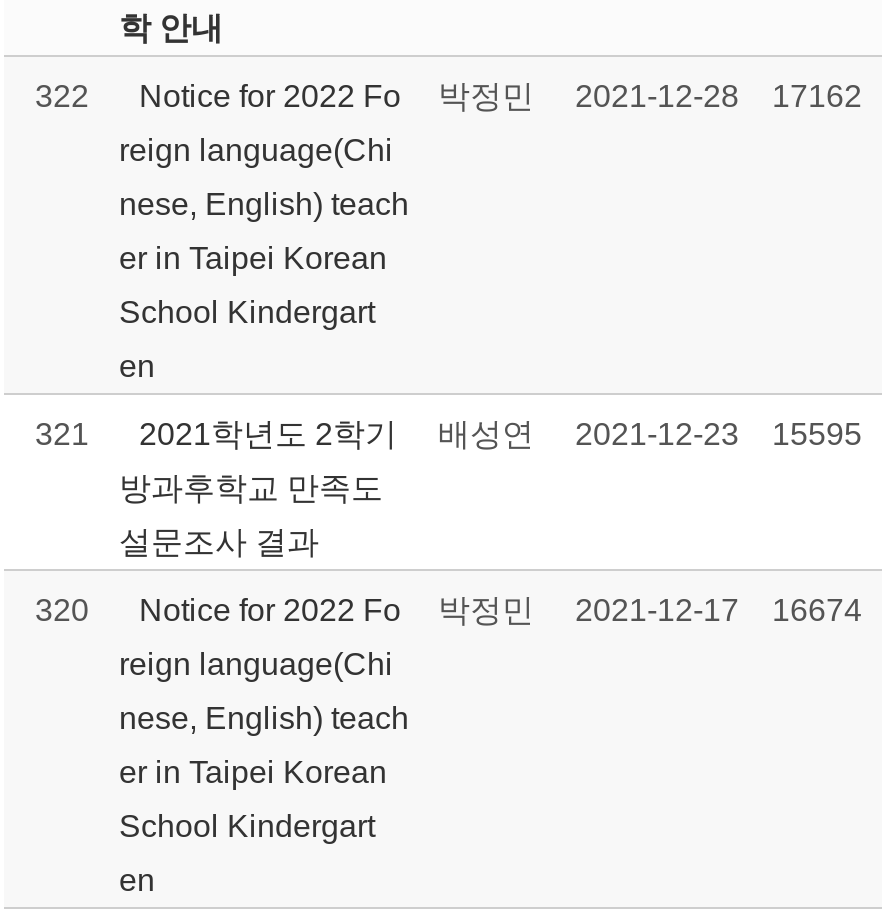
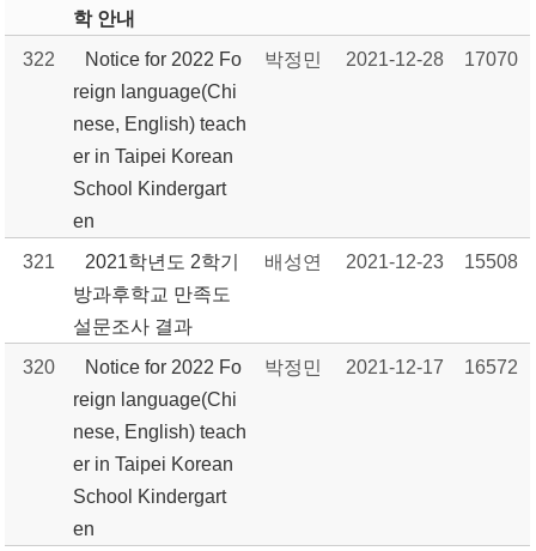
[35,79,862,113] 322 Notice for 2022 Fo 박정민 2021-12-28 17162 -> [23,49,518,69] 322 Notice for 2022 Fo 박정민 2021-12-28 17070
[35,417,862,451] 321 2021학년도 2학기 배성연 2021-12-23 15595 -> [23,252,518,272] 321 2021학년도 2학기 배성연 2021-12-23 15508
[35,593,862,627] 320 Notice for 2022 Fo 박정민 2021-12-17 16674 -> [23,357,518,377] 320 Notice for 2022 Fo 박정민 2021-12-17 16572

